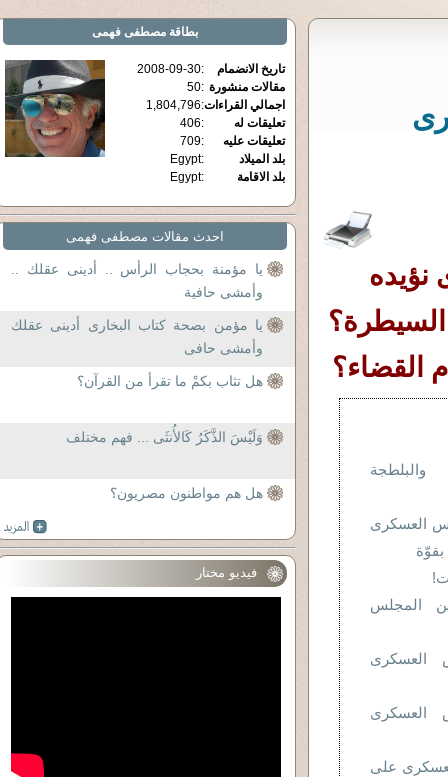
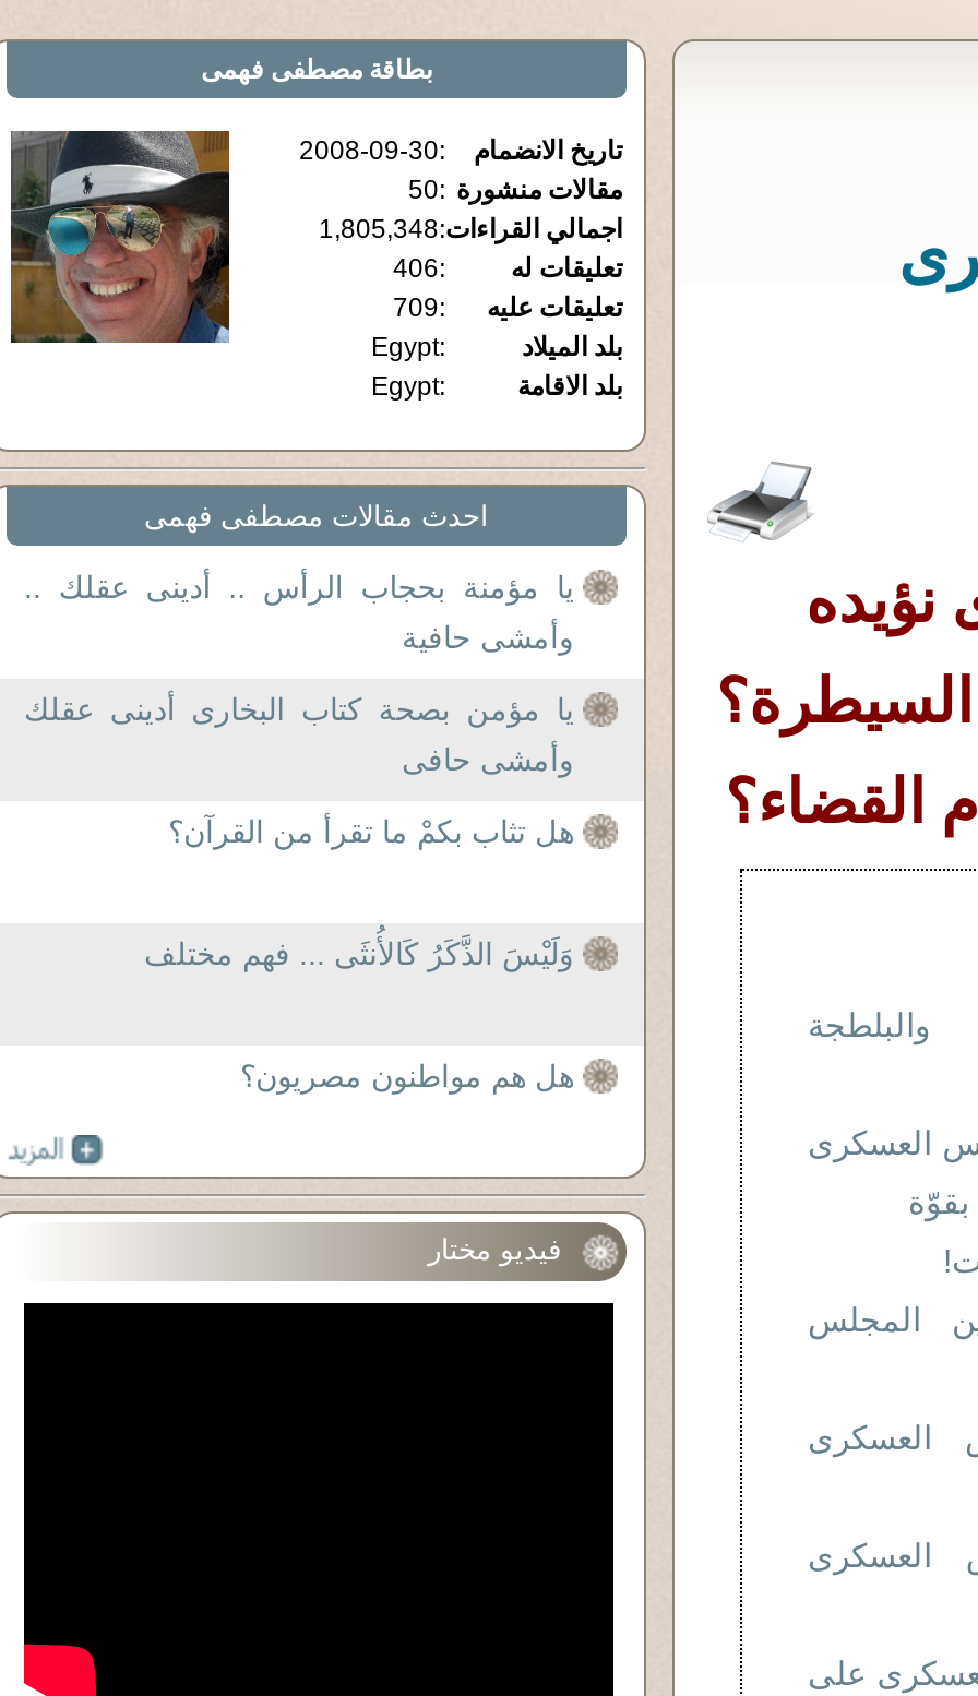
[146,98,285,112] اجمالي القراءات:1,804,796 -> [319,214,622,244] اجمالي القراءات:1,805,348

